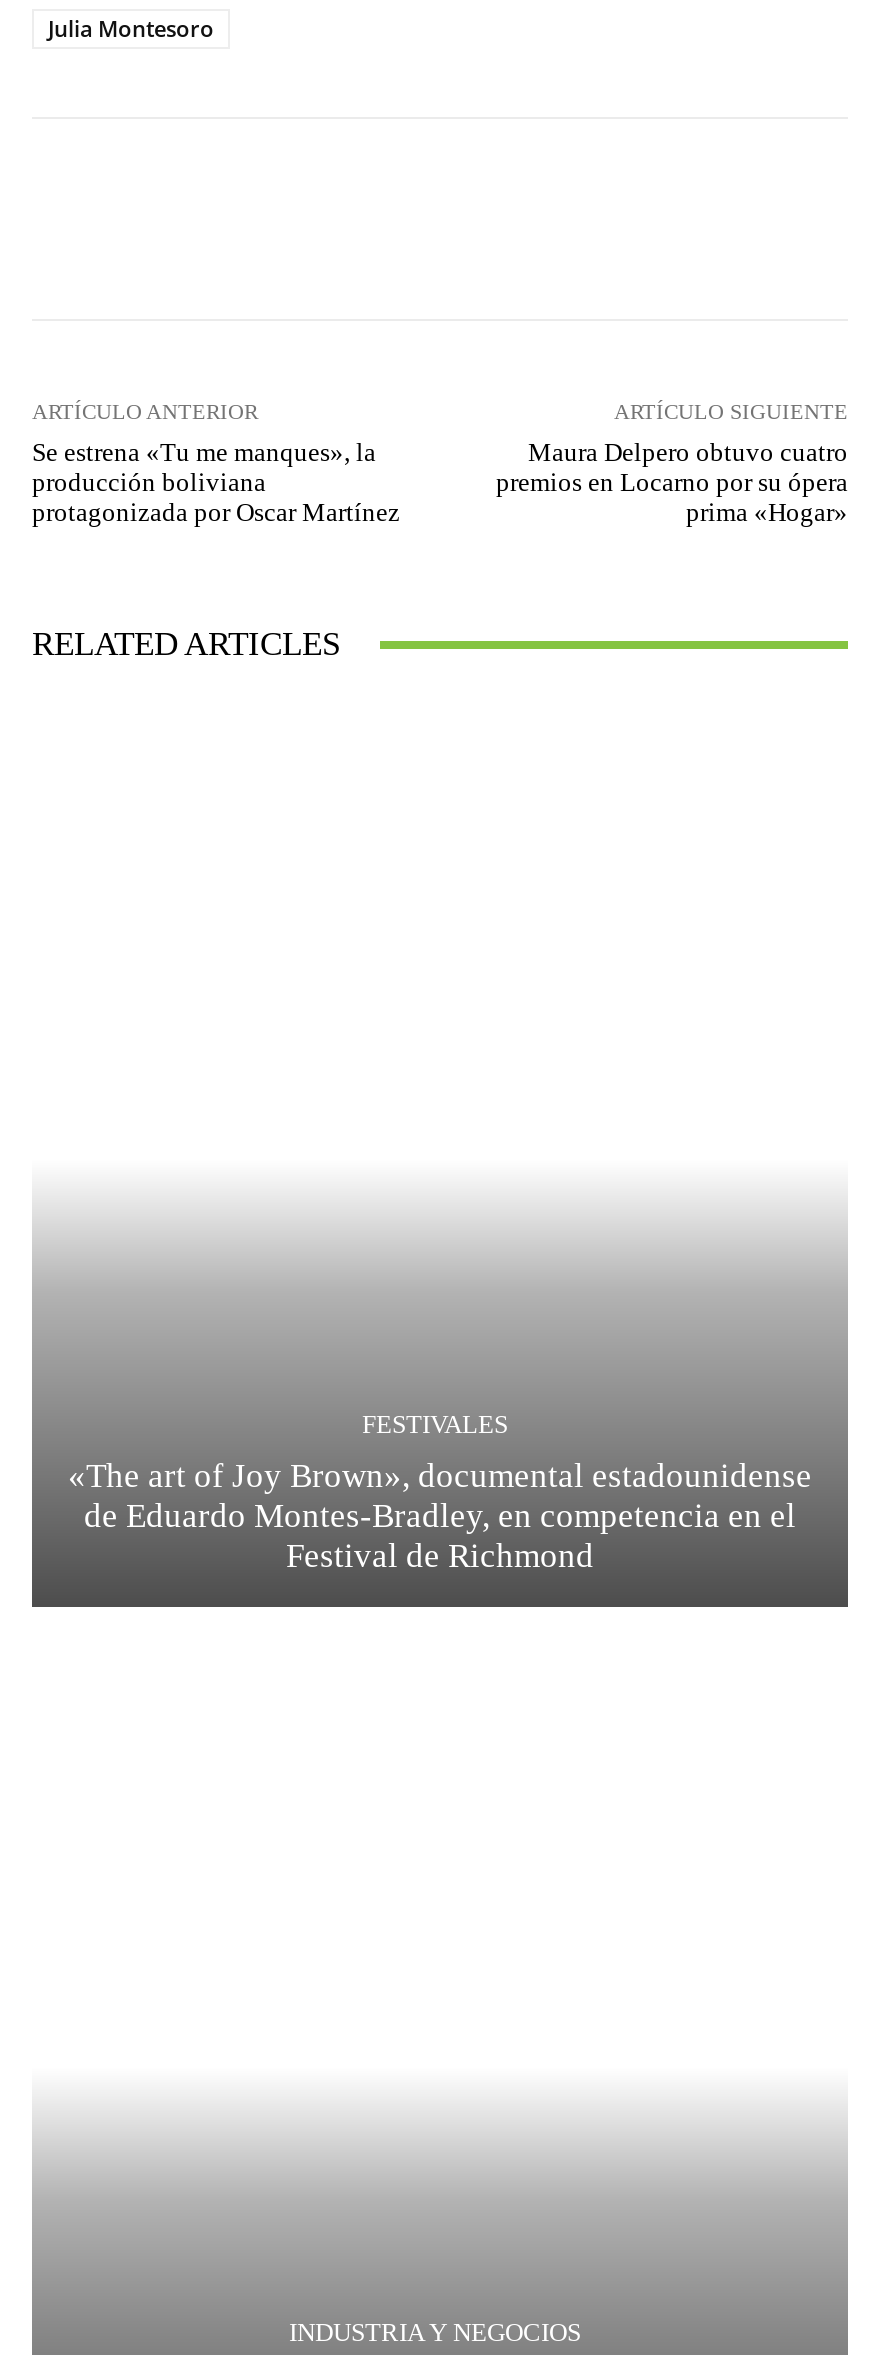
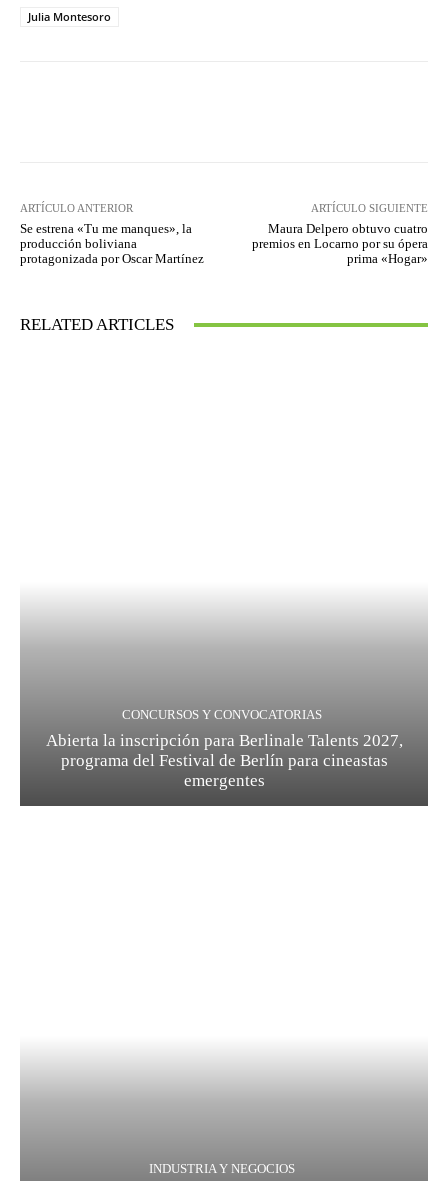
[362,1409,508,1439] FESTIVALES -> [121,707,321,722] CONCURSOS Y CONVOCATORIAS
[68,1457,812,1575] «The art of Joy Brown», documental estadounidense | de Eduardo Montes-Bradley, en competencia en el | Festival de Richmond -> [45,731,402,790] Abierta la inscripción para Berlinale Talents 2027, | programa del Festival de Berlín para cineastas | emergentes

